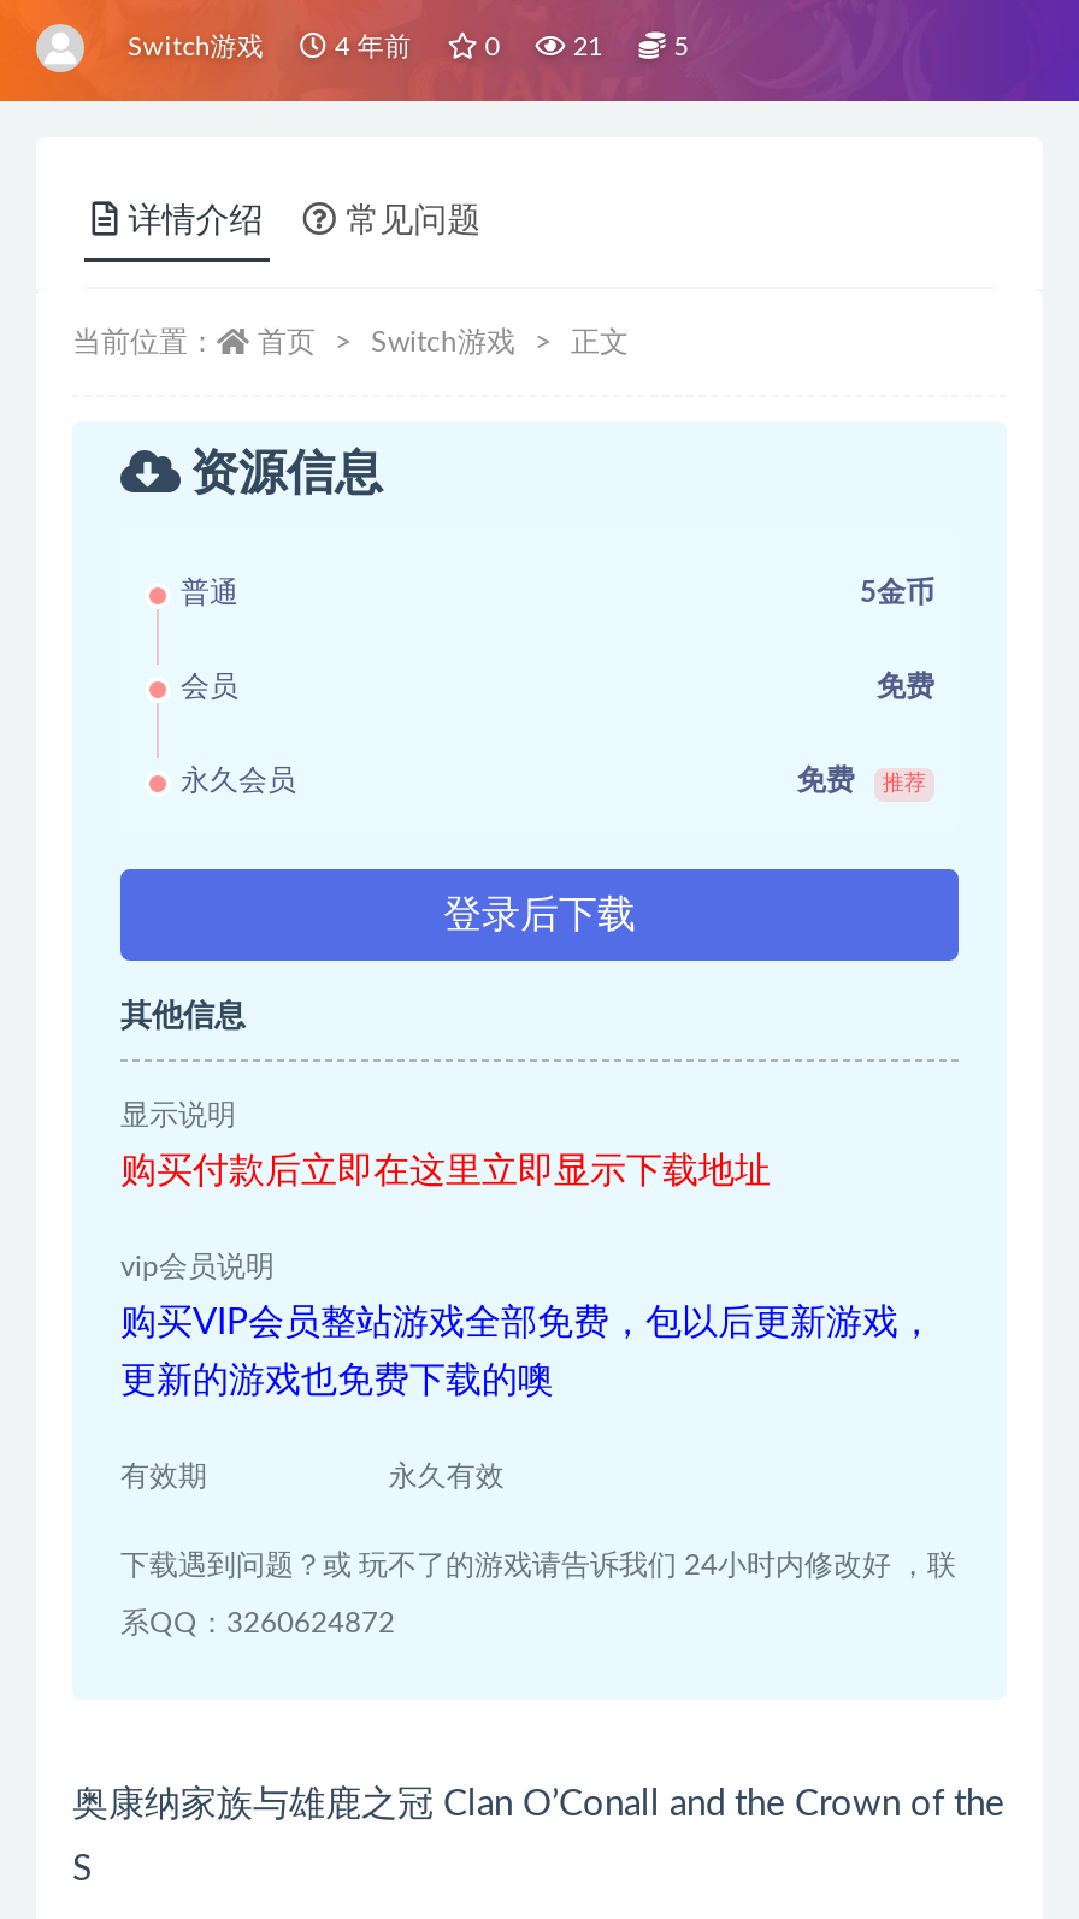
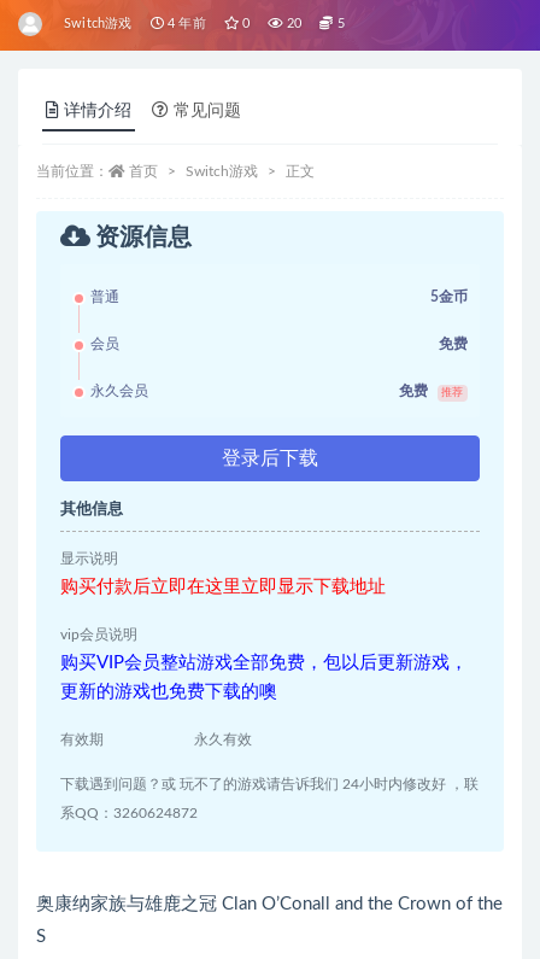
[565,34,603,60] 21 -> [283,17,302,30] 20

